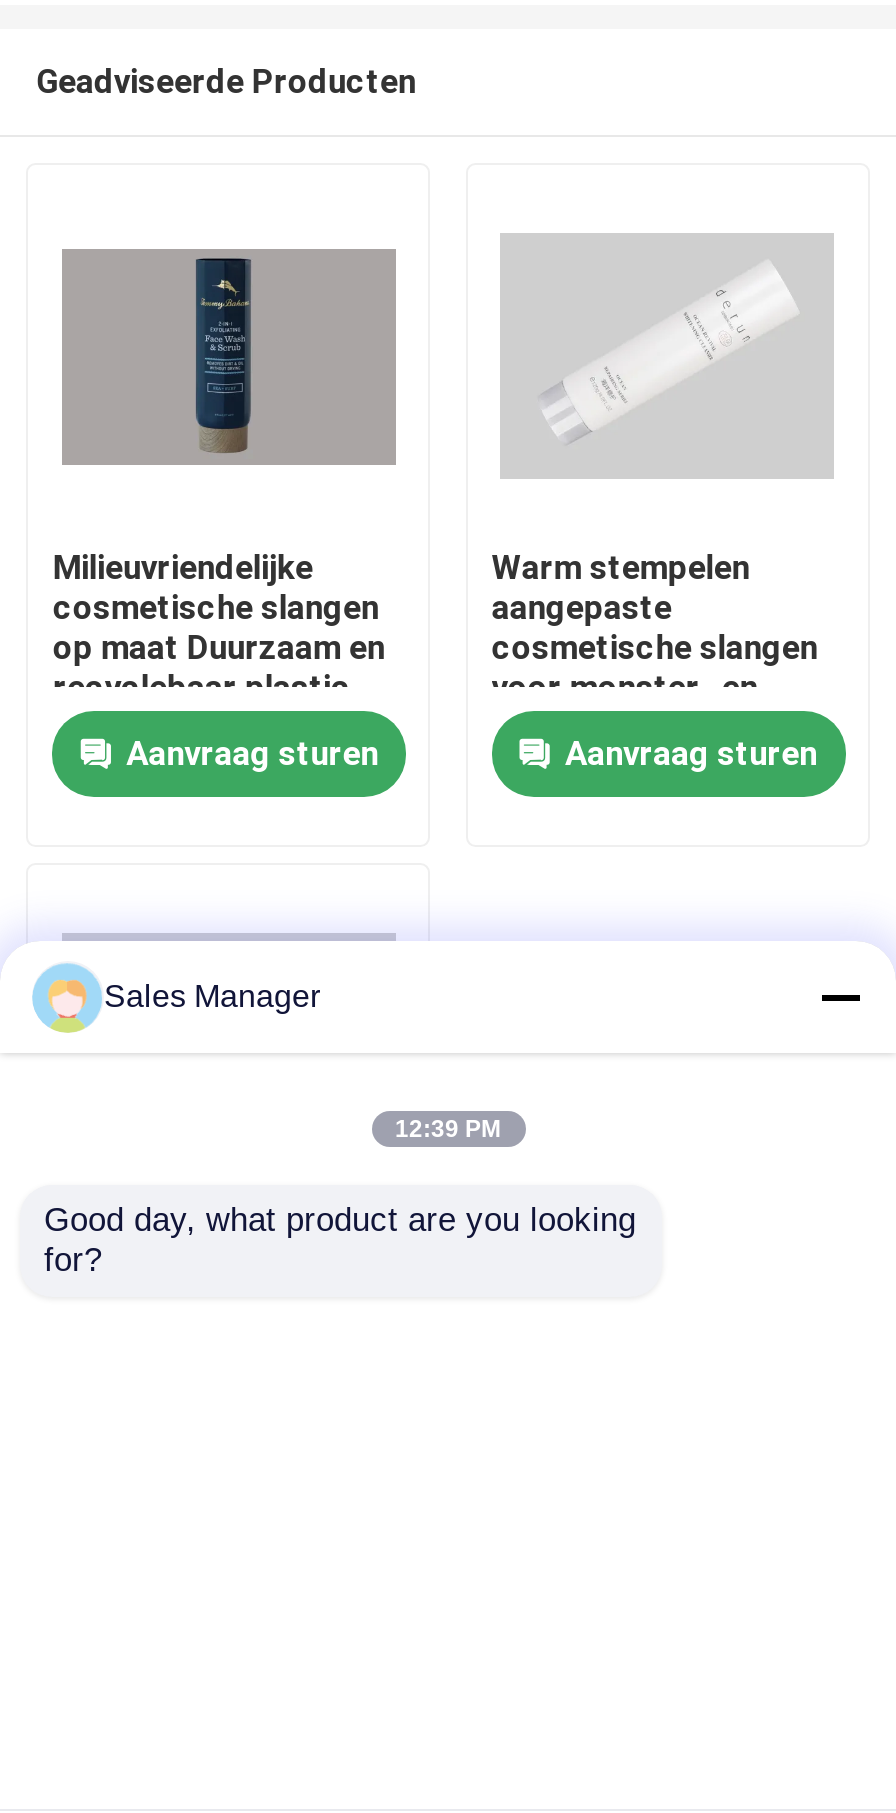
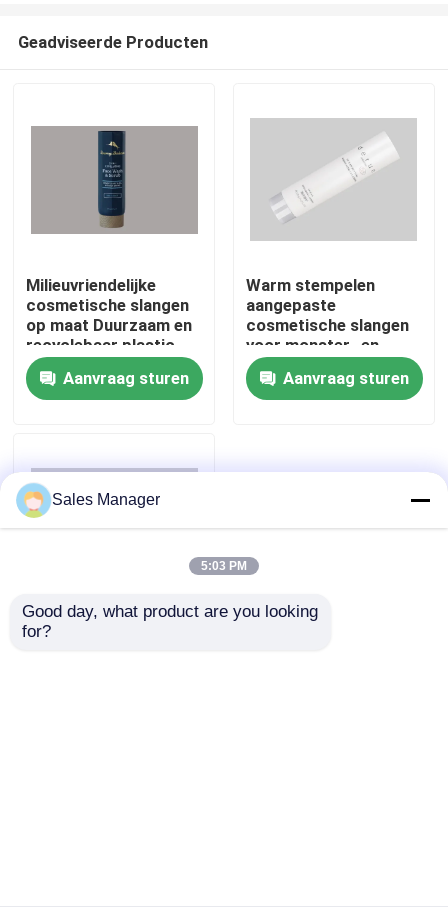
[395,1115,501,1143] 12:39 PM -> [201,559,247,573] 5:03 PM

